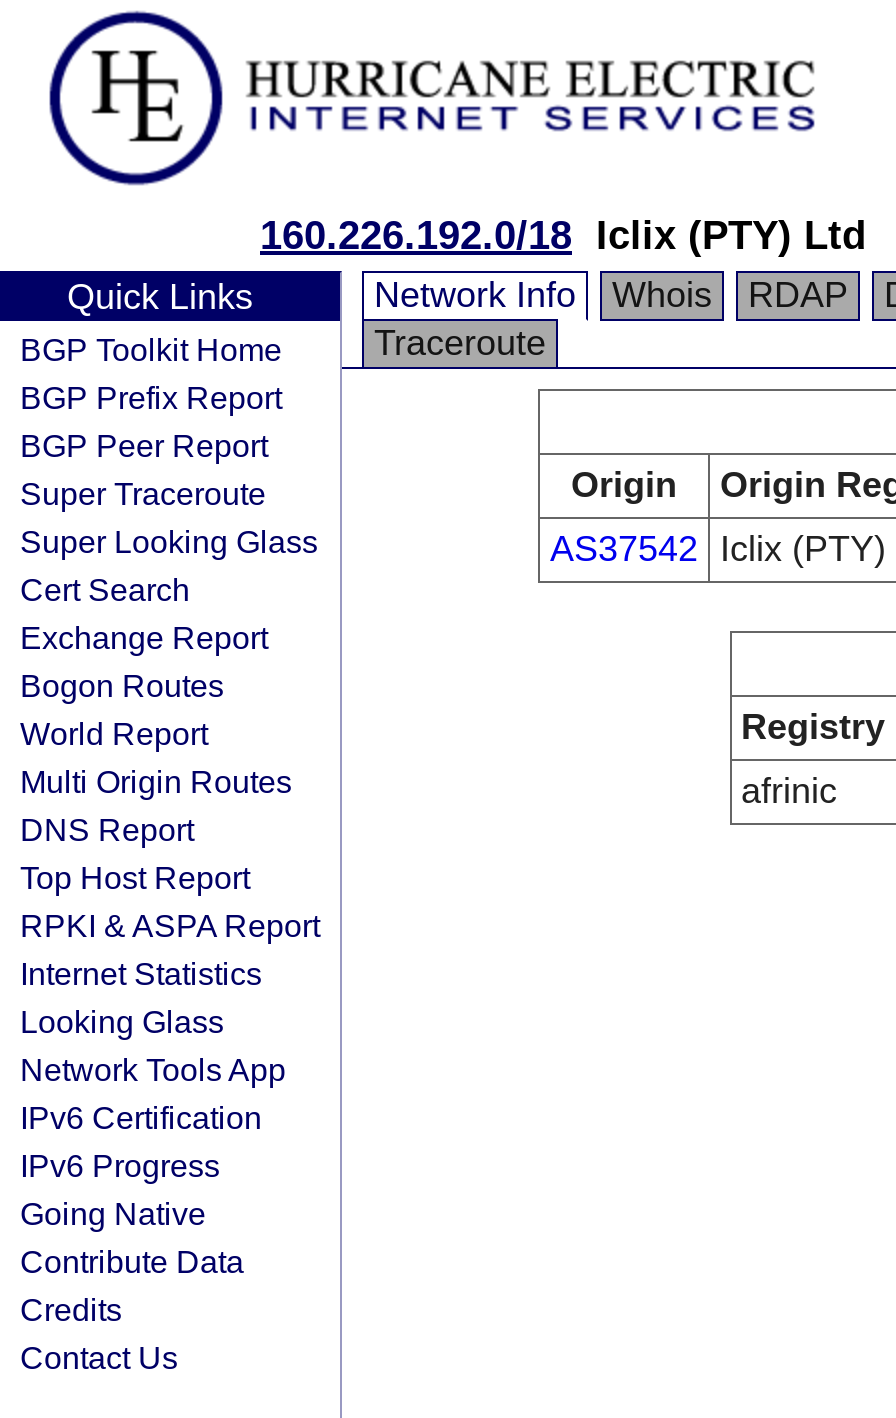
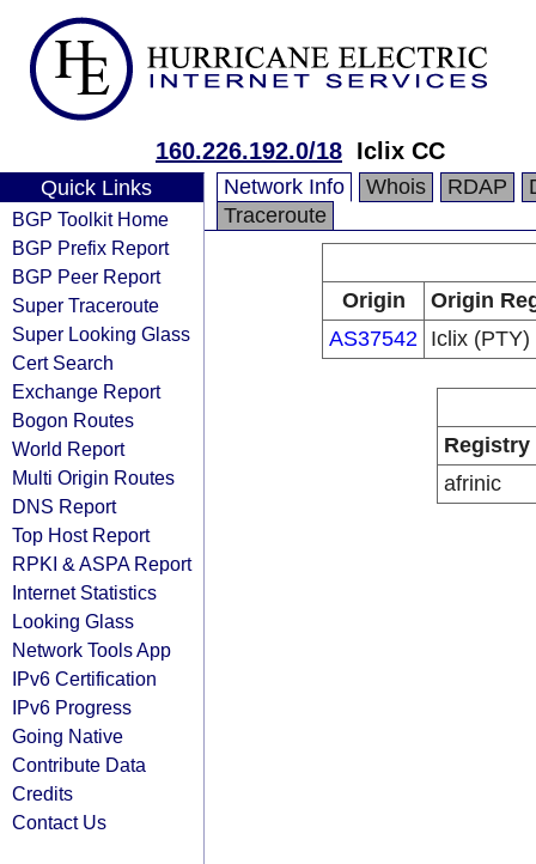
[260,213,866,257] 160.226.192.0/18 Iclix (PTY) Ltd -> [156,138,445,164] 160.226.192.0/18 Iclix CC

